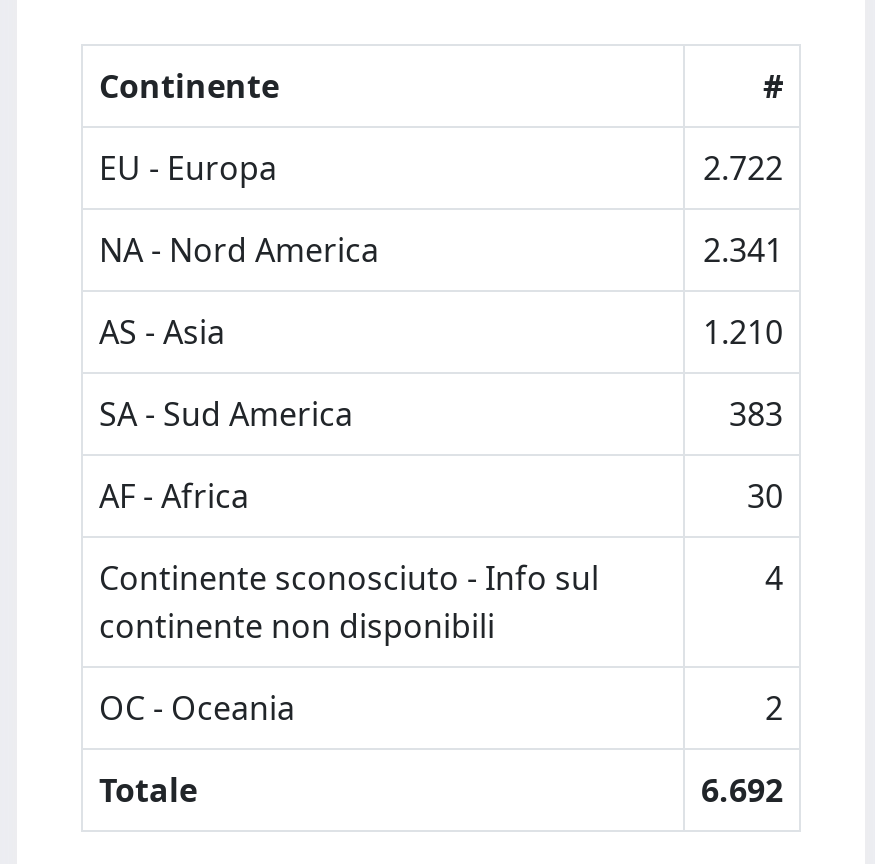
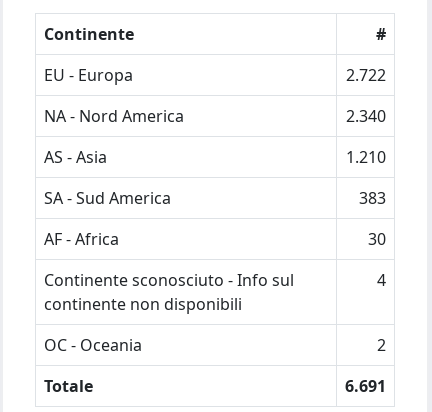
[703,228,783,272] 2.341 -> [346,105,386,127] 2.340
[701,768,783,812] 6.692 -> [345,375,386,397] 6.691

